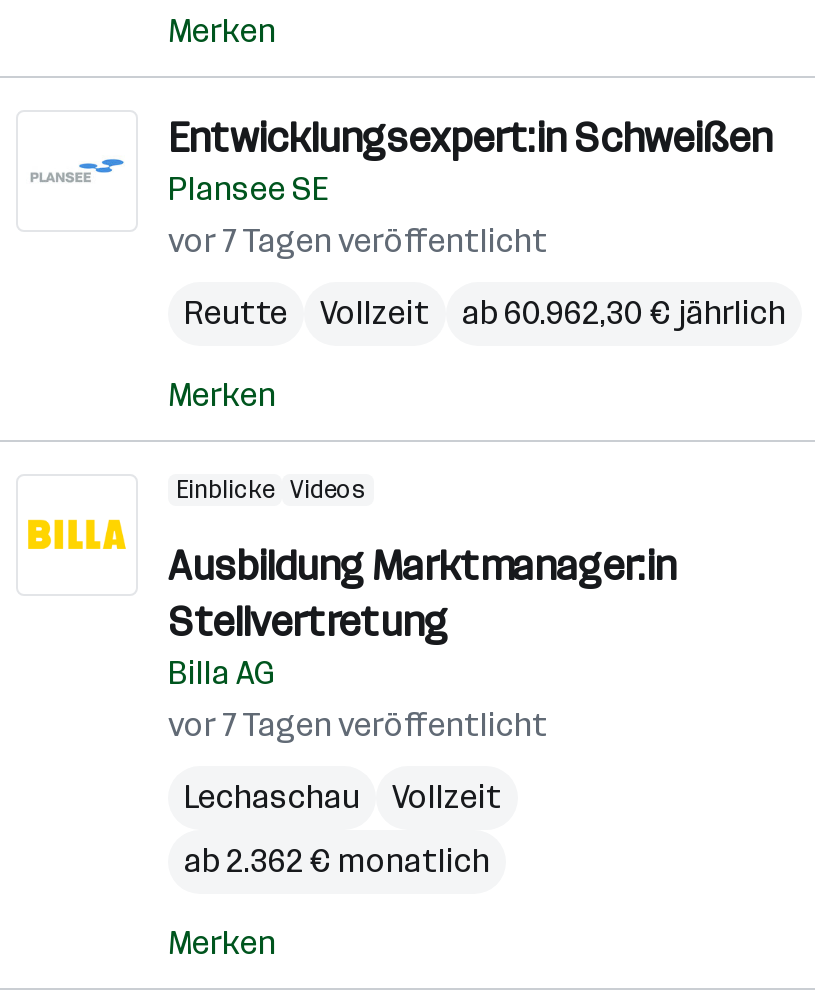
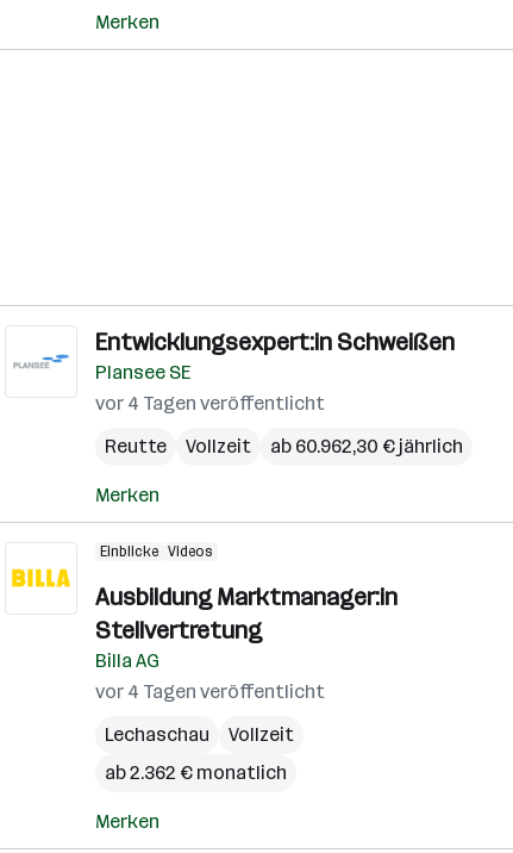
[168,222,548,260] vor 7 Tagen veröffentlicht -> [95,392,325,415] vor 4 Tagen veröffentlicht
[168,706,548,744] vor 7 Tagen veröffentlicht -> [95,680,325,703] vor 4 Tagen veröffentlicht

